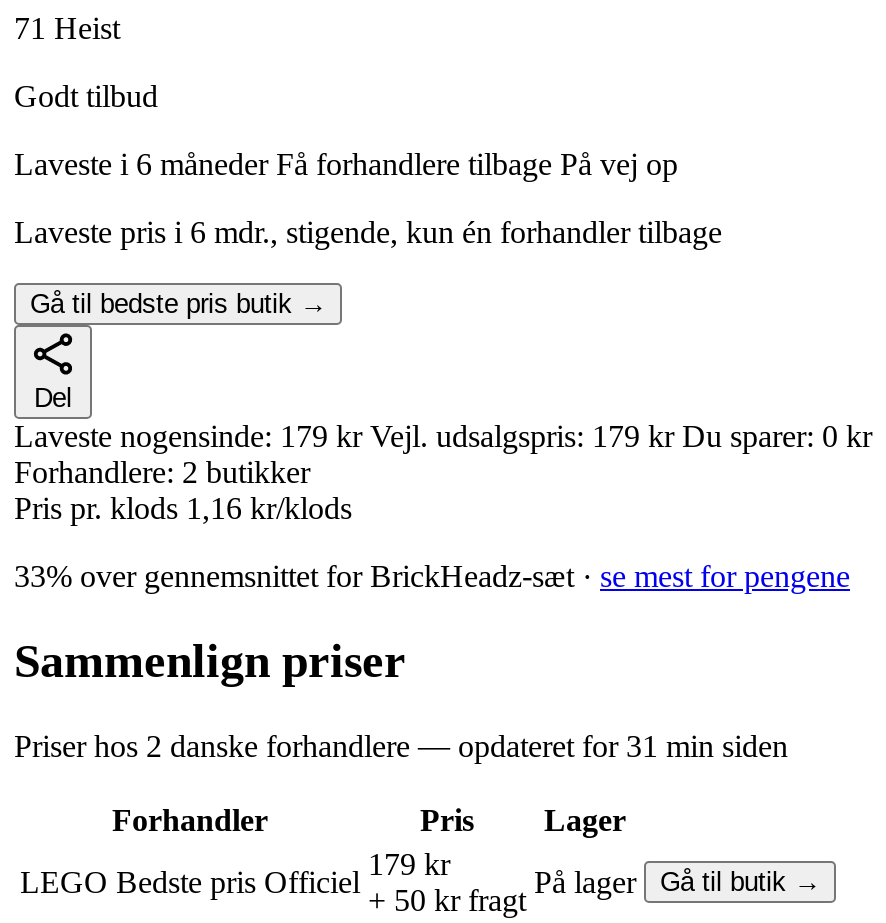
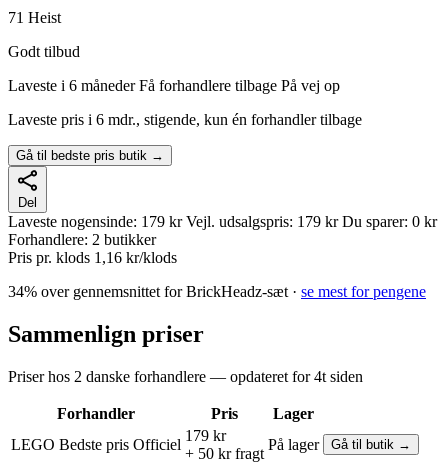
[14,559,850,593] 33% over gennemsnittet for BrickHeadz-sæt · se mest for pengene -> [8,283,426,300] 34% over gennemsnittet for BrickHeadz-sæt · se mest for pengene
[14,728,788,762] Priser hos 2 danske forhandlere — opdateret for 31 min siden -> [8,368,363,385] Priser hos 2 danske forhandlere — opdateret for 4t siden

